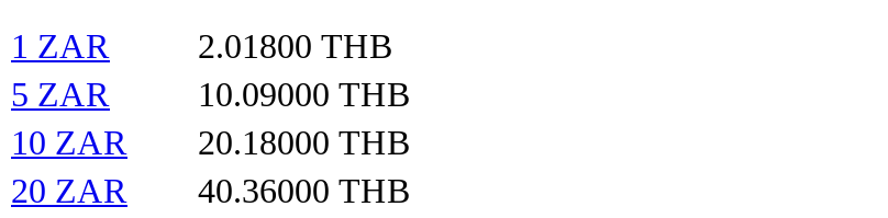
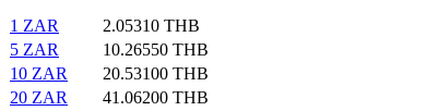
[198,27,393,65] 2.01800 THB -> [103,16,200,35] 2.05310 THB
[198,76,411,113] 10.09000 THB -> [103,40,209,59] 10.26550 THB
[11,124,411,161] 10 ZAR 20.18000 THB -> [10,64,209,83] 10 ZAR 20.53100 THB
[11,172,411,209] 20 ZAR 40.36000 THB -> [10,88,209,107] 20 ZAR 41.06200 THB

